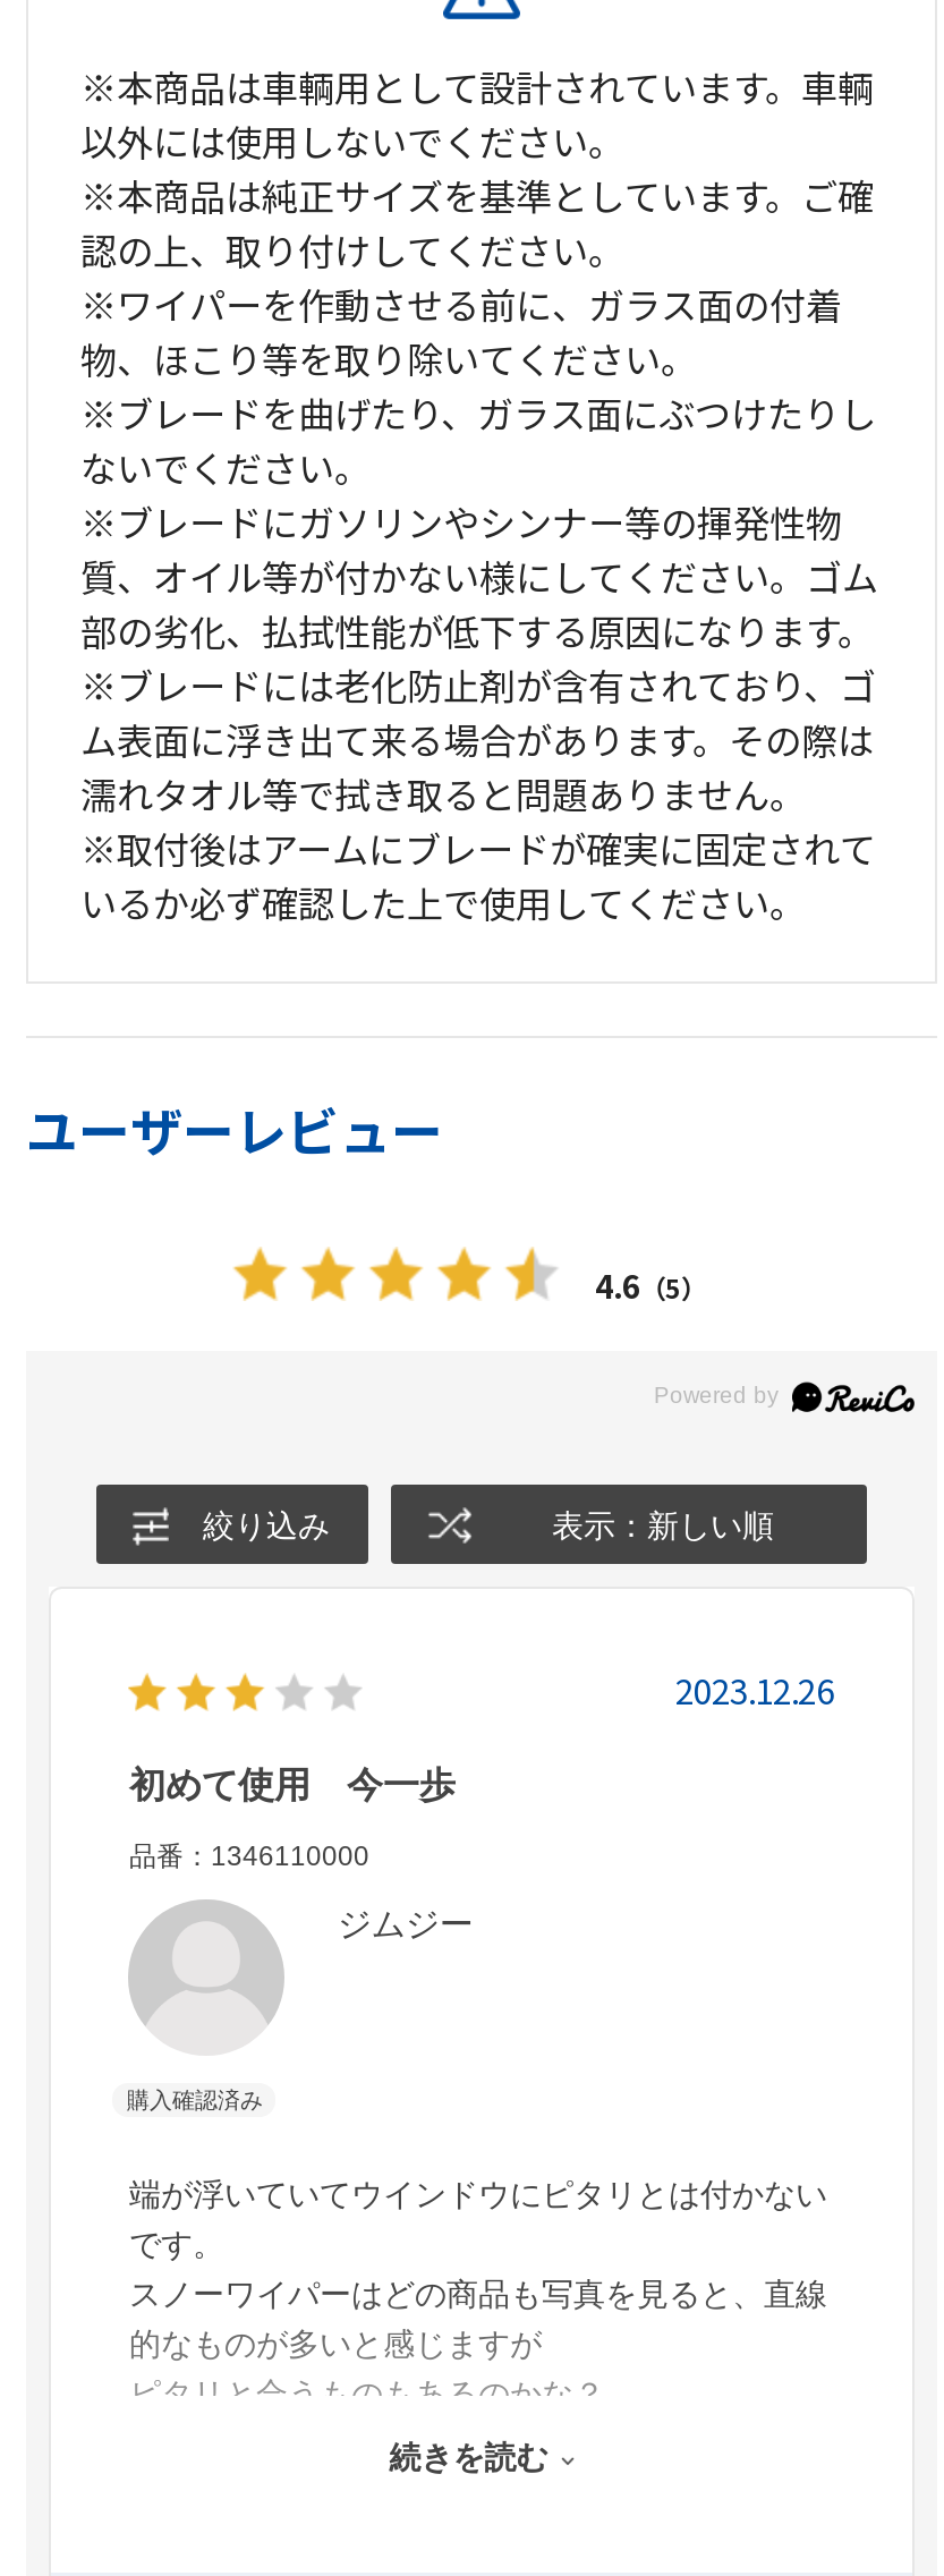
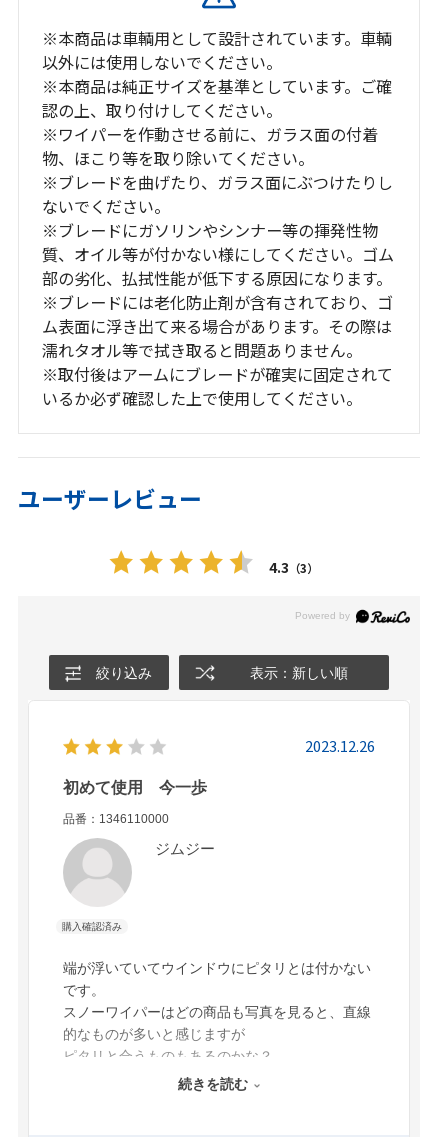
[595,1263,706,1308] 4.6（5） -> [269,557,318,577] 4.3（3）

